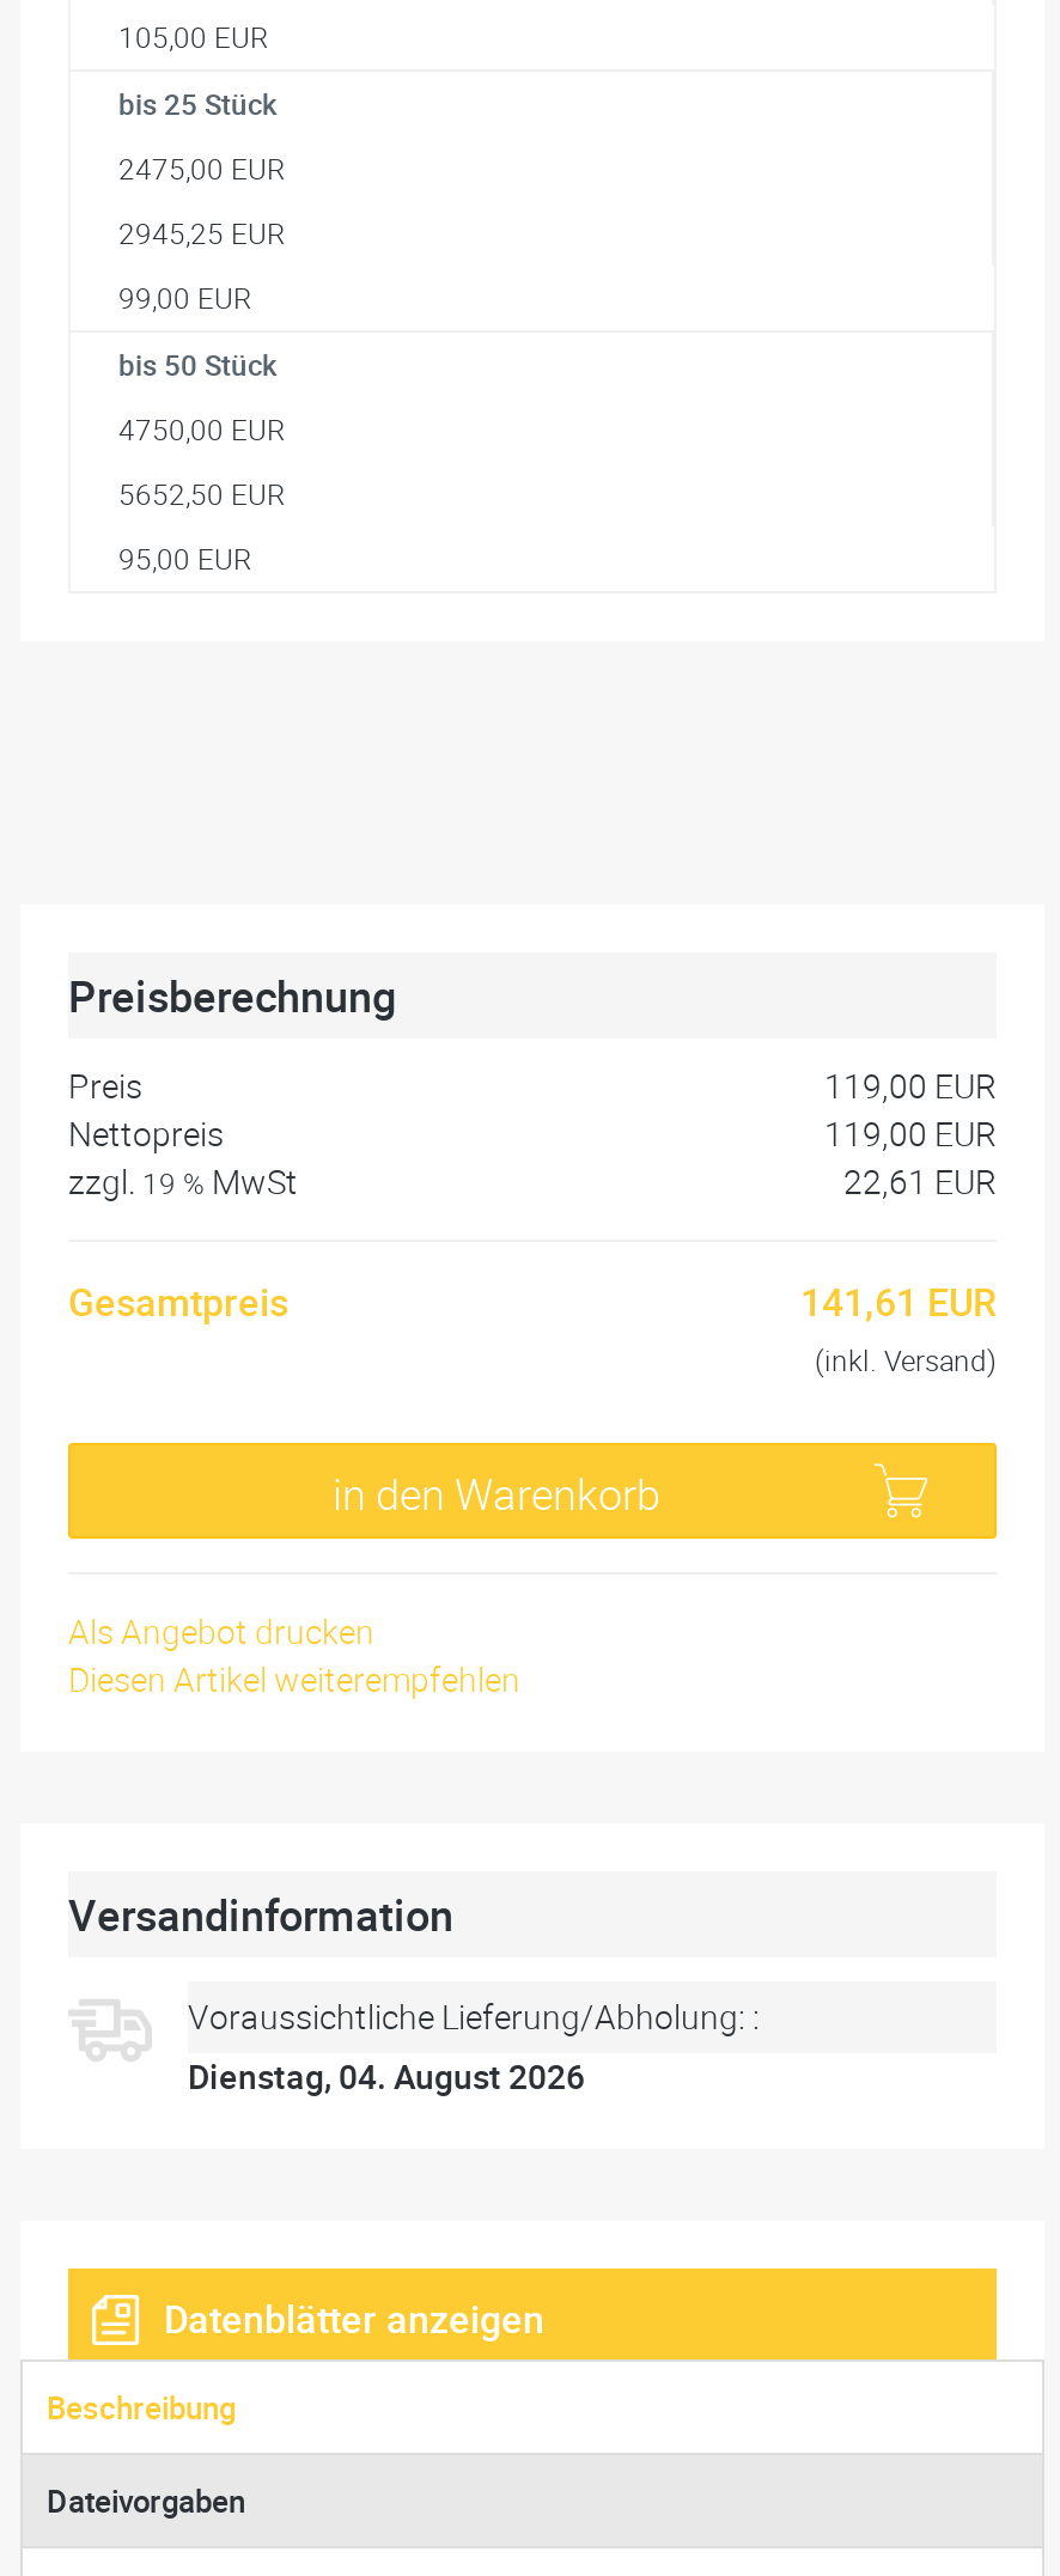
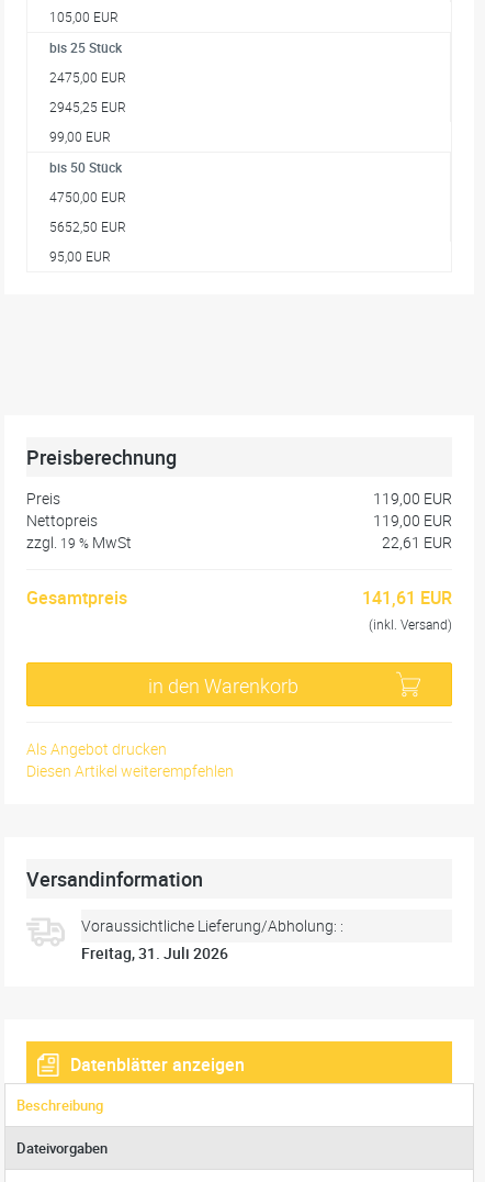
[188,2053,585,2099] Dienstag, 04. August 2026 -> [81,943,228,963] Freitag, 31. Juli 2026

